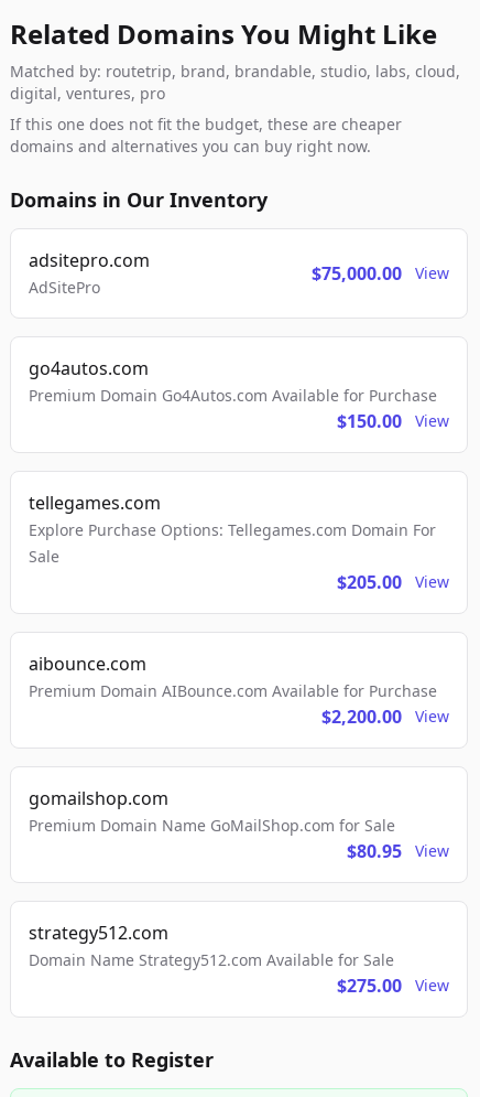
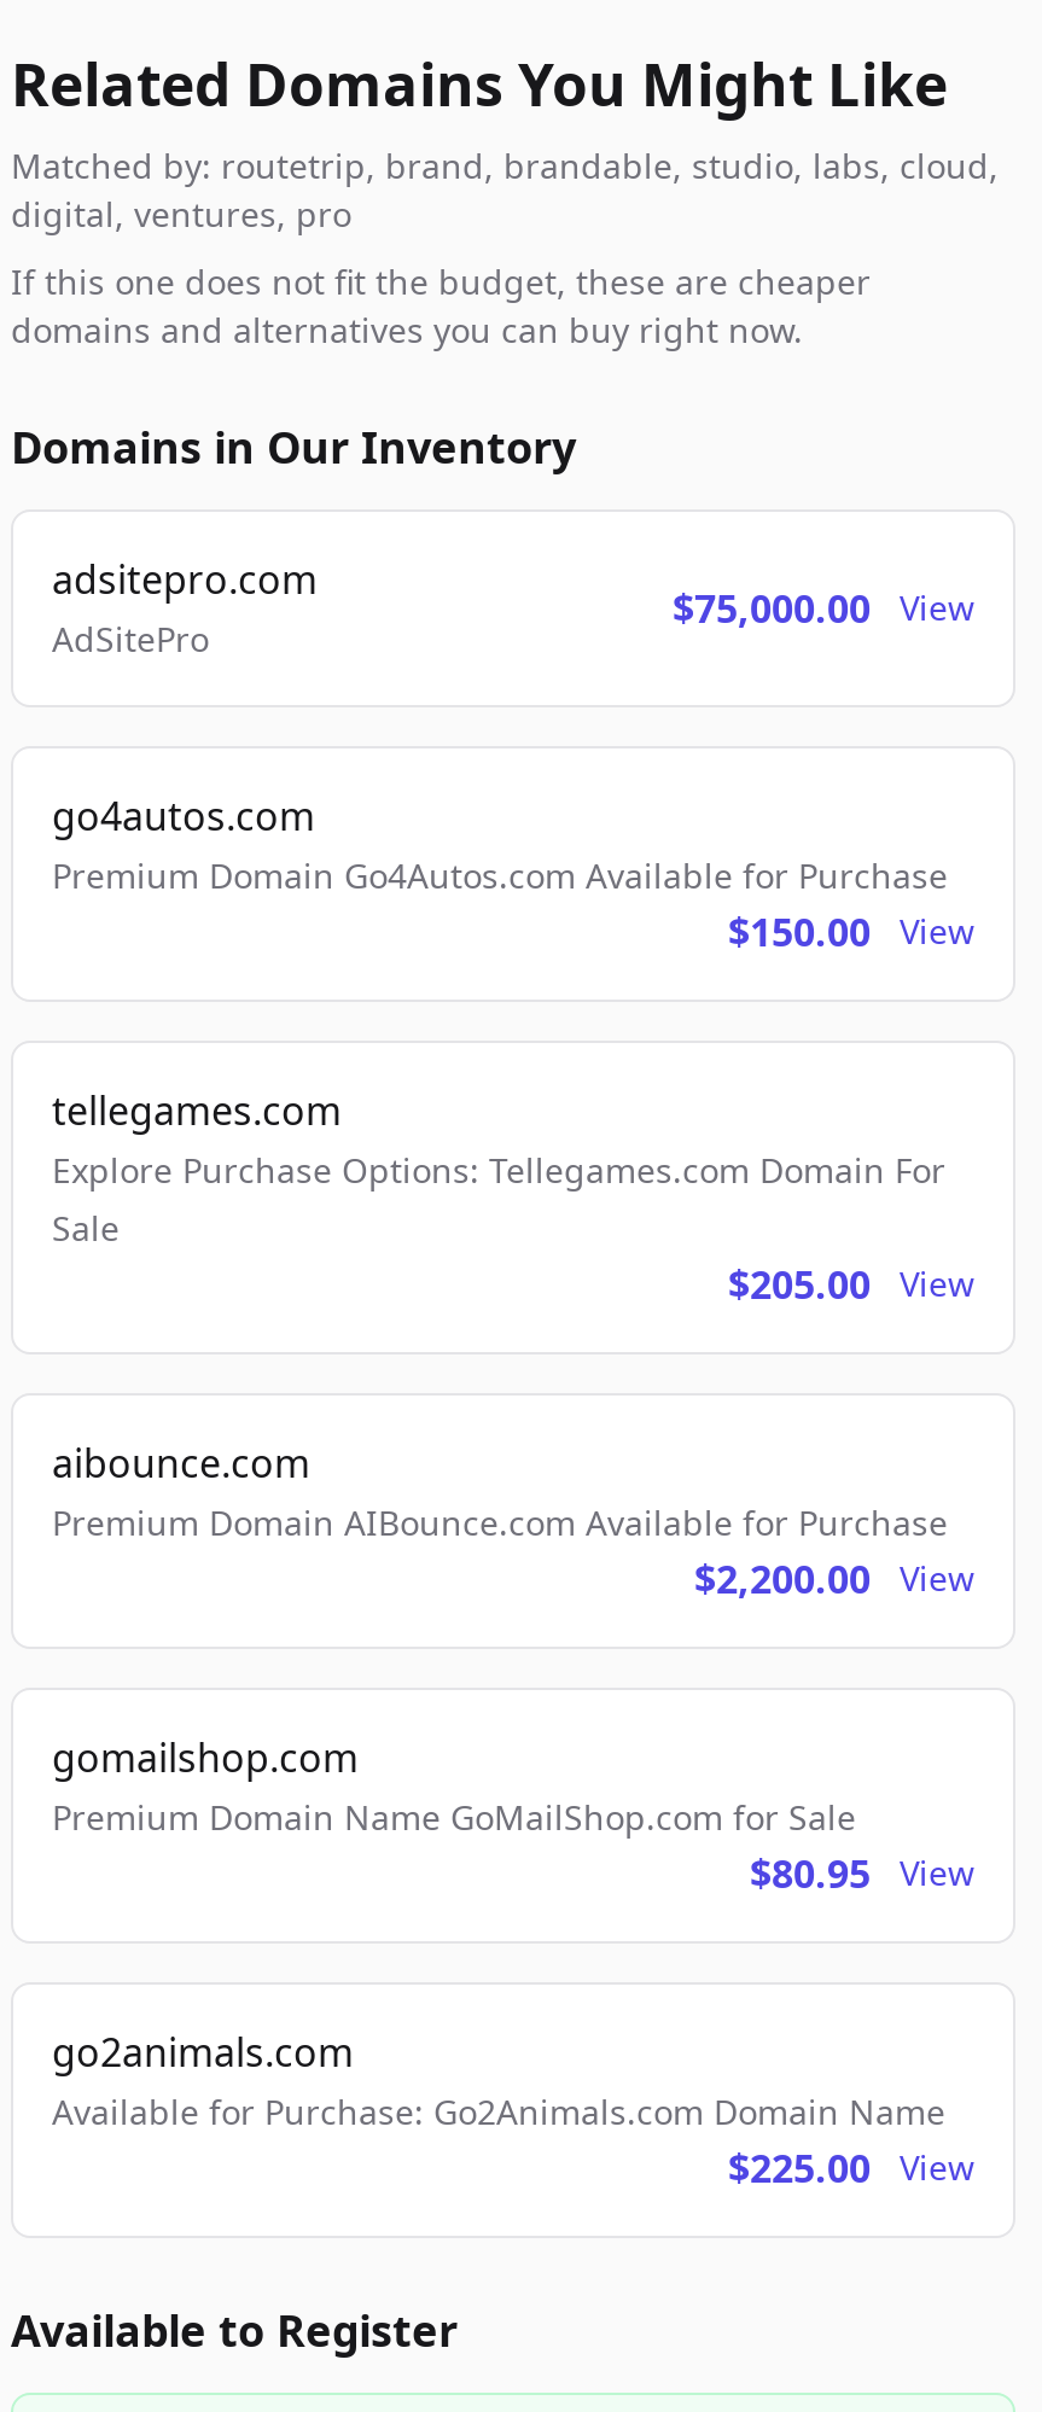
[29,921,402,998] strategy512.com | Domain Name Strategy512.com Available for Sale | $275.00 -> [52,2026,945,2195] go2animals.com | Available for Purchase: Go2Animals.com Domain Name | $225.00

